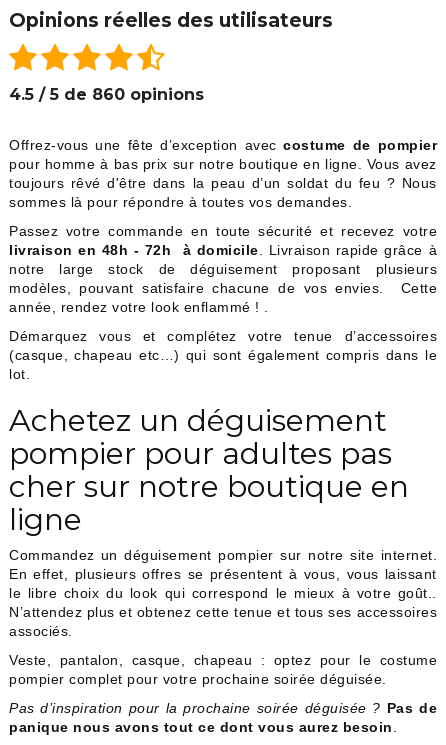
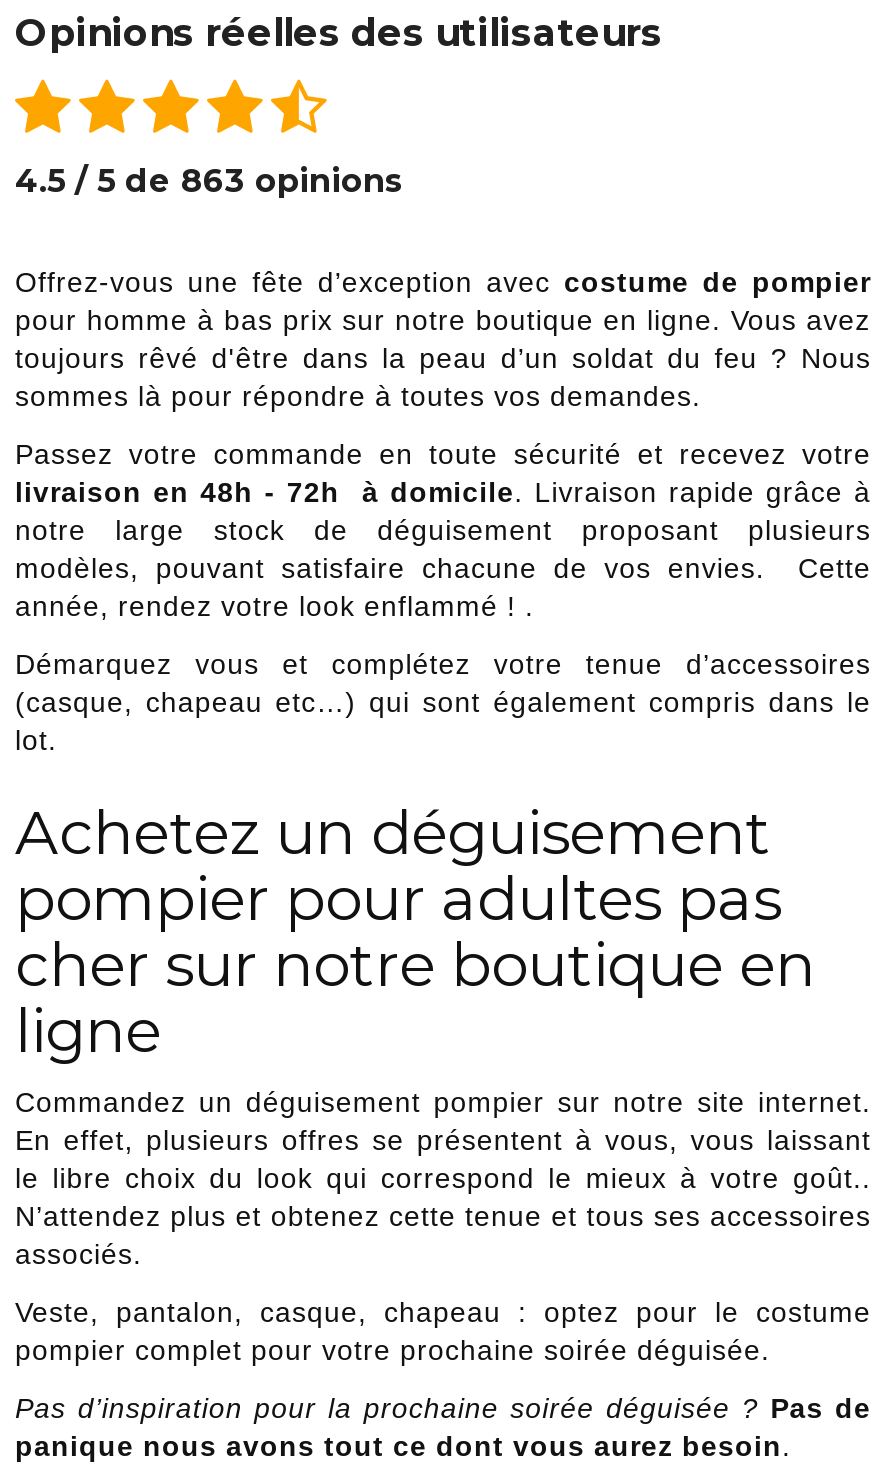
[9,85,204,104] 4.5 / 5 de 860 opinions -> [15,162,403,200] 4.5 / 5 de 863 opinions

